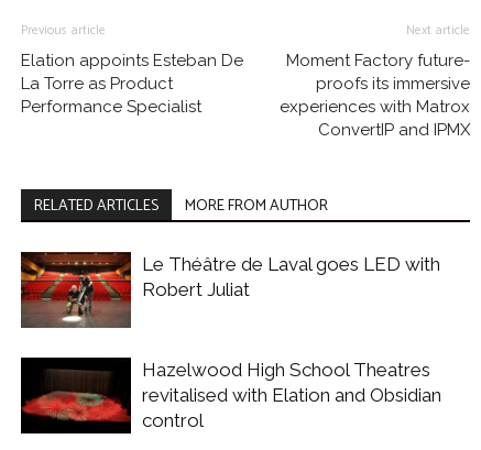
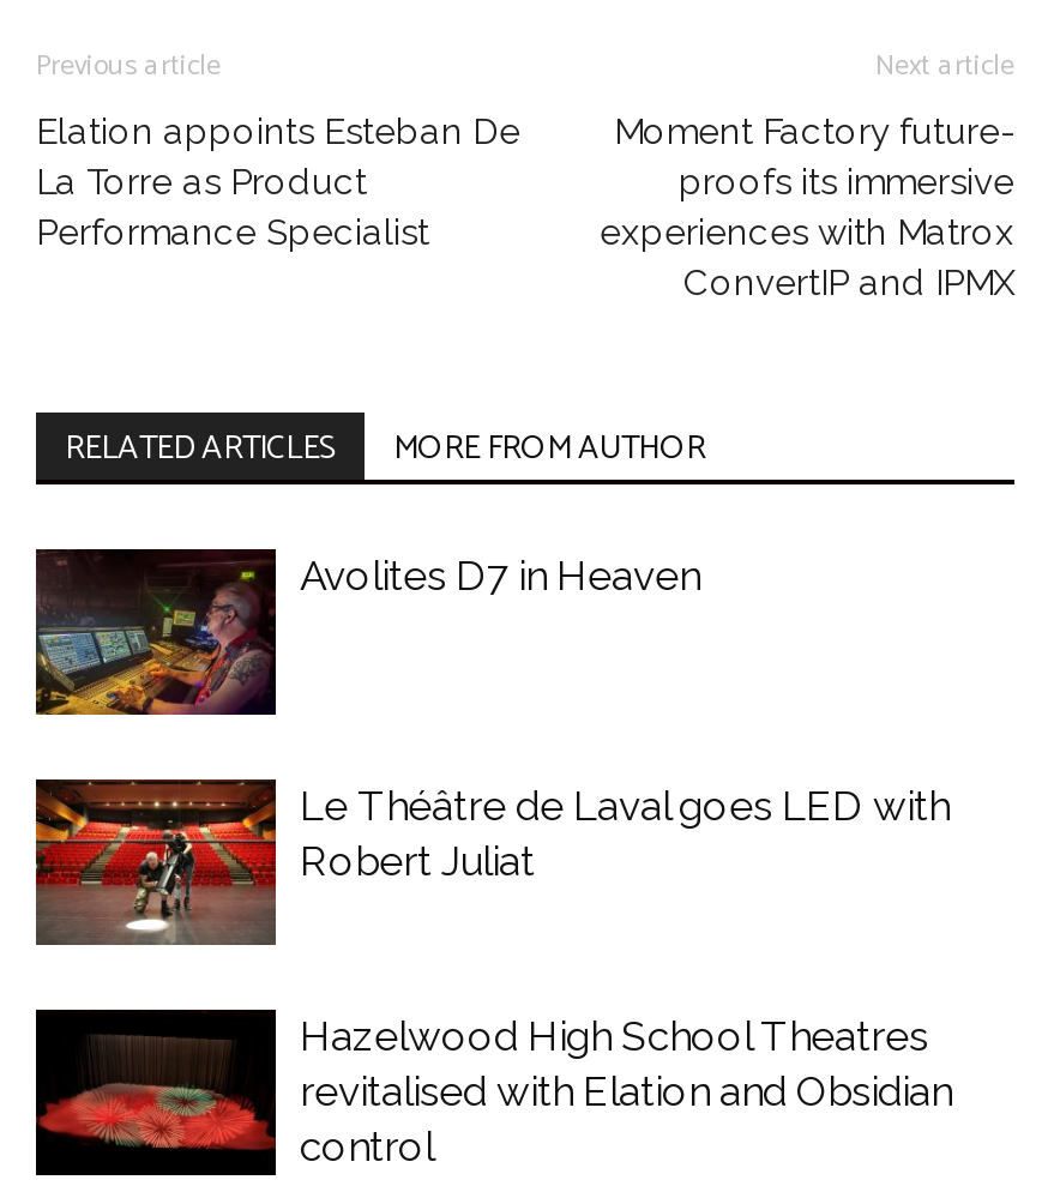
none -> [34,549,700,715] [image] | Avolites D7 in Heaven

